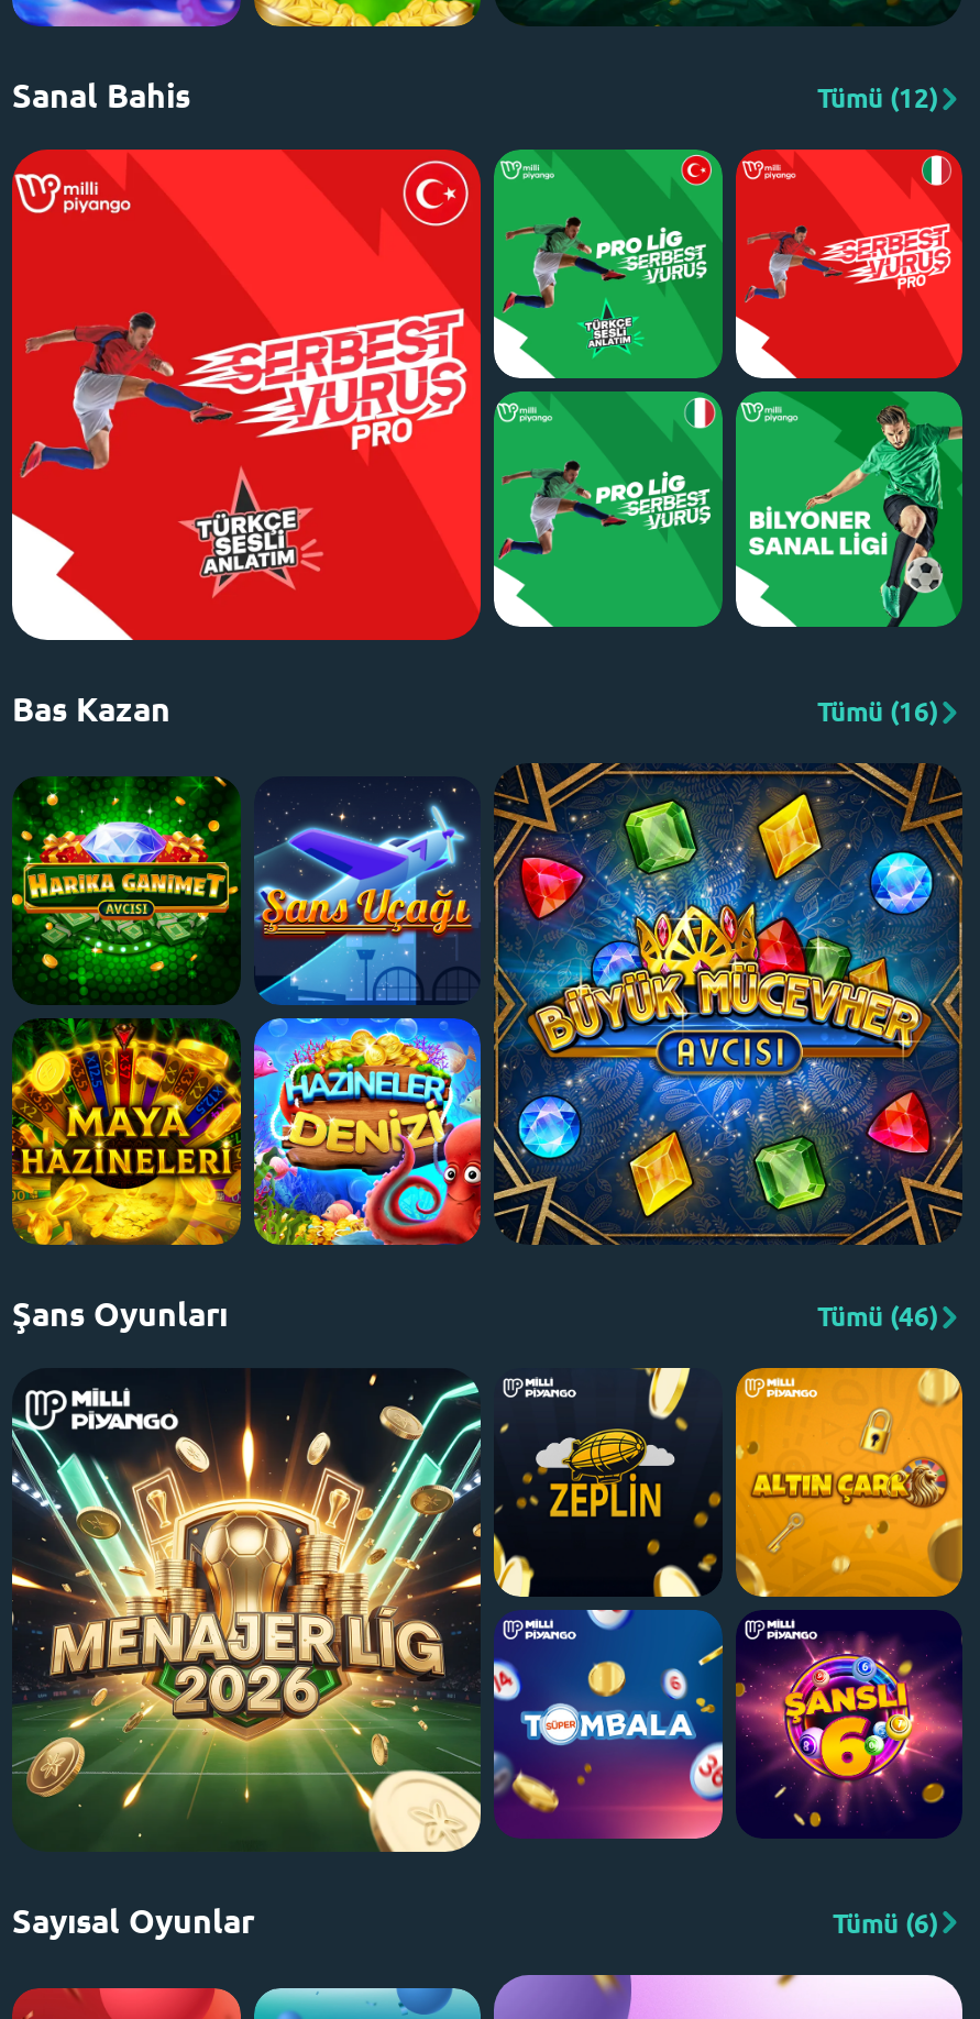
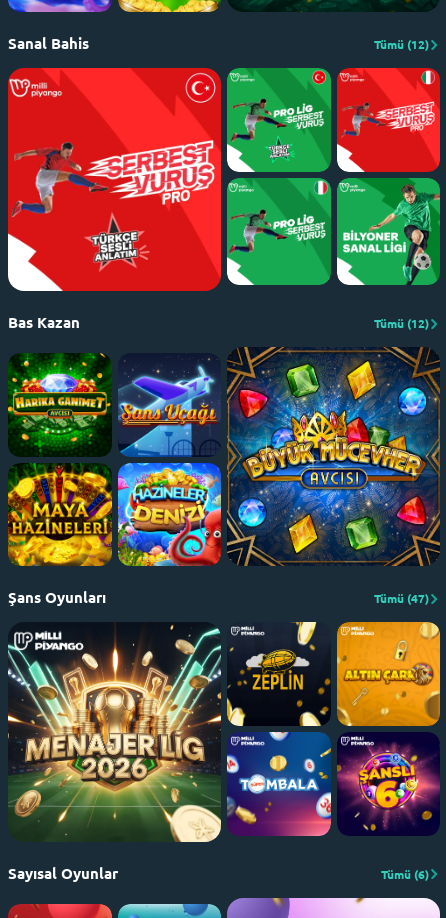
[817,698,938,726] Tümü (16) -> [374,317,429,330] Tümü (12)
[817,1303,938,1331] Tümü (46) -> [374,592,429,605] Tümü (47)

